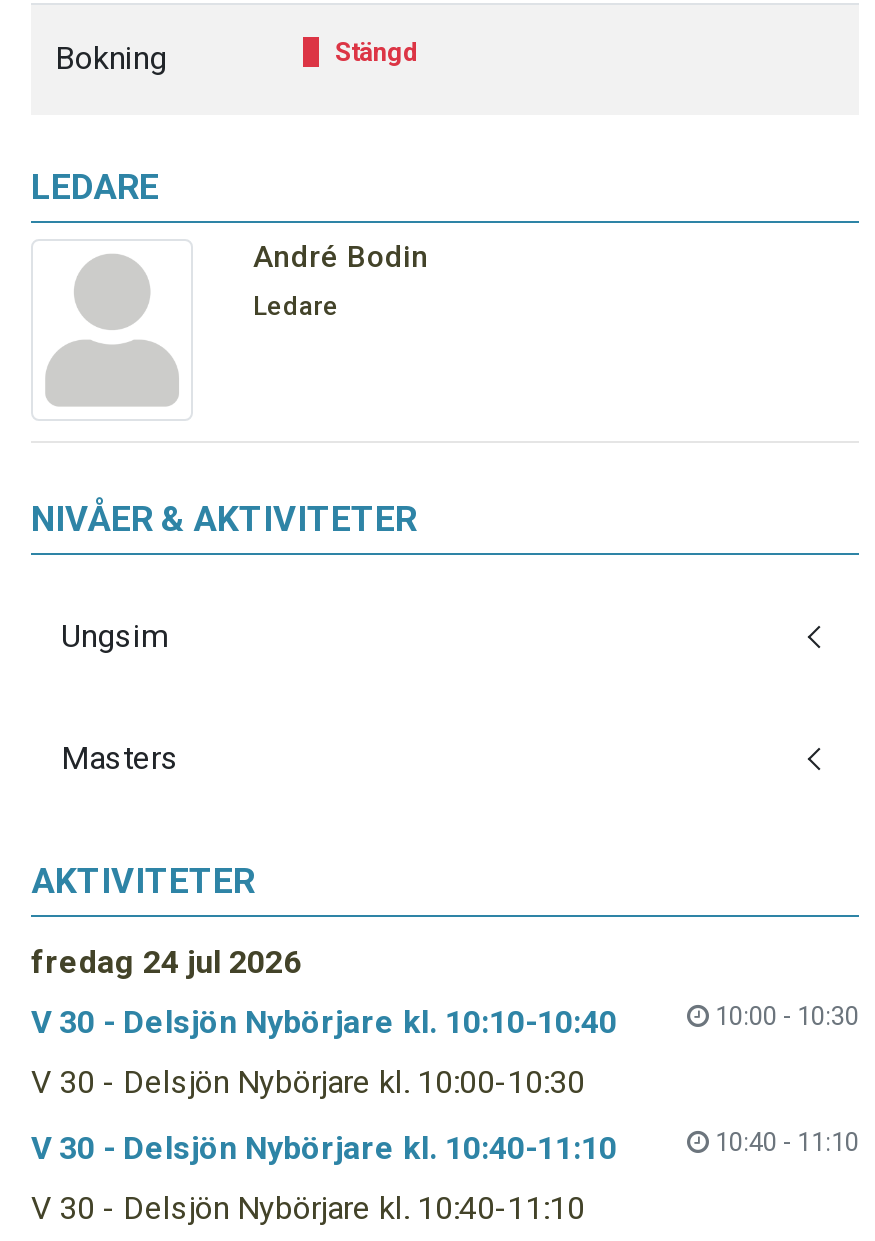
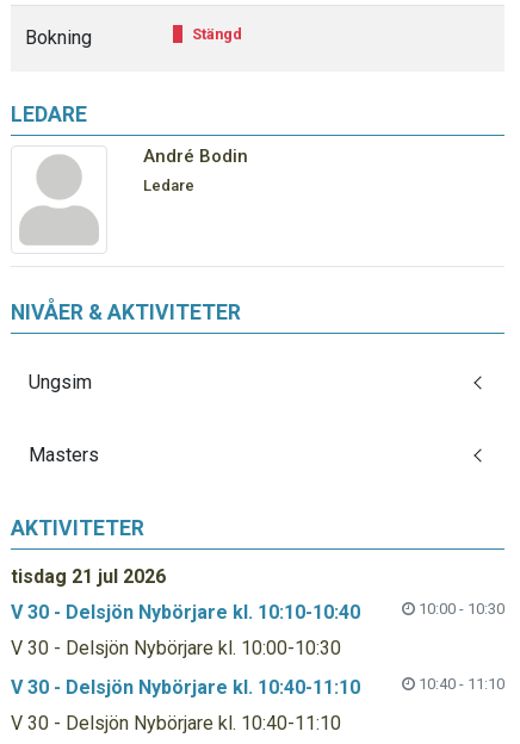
[31,943,301,981] fredag 24 jul 2026 -> [11,565,166,588] tisdag 21 jul 2026

